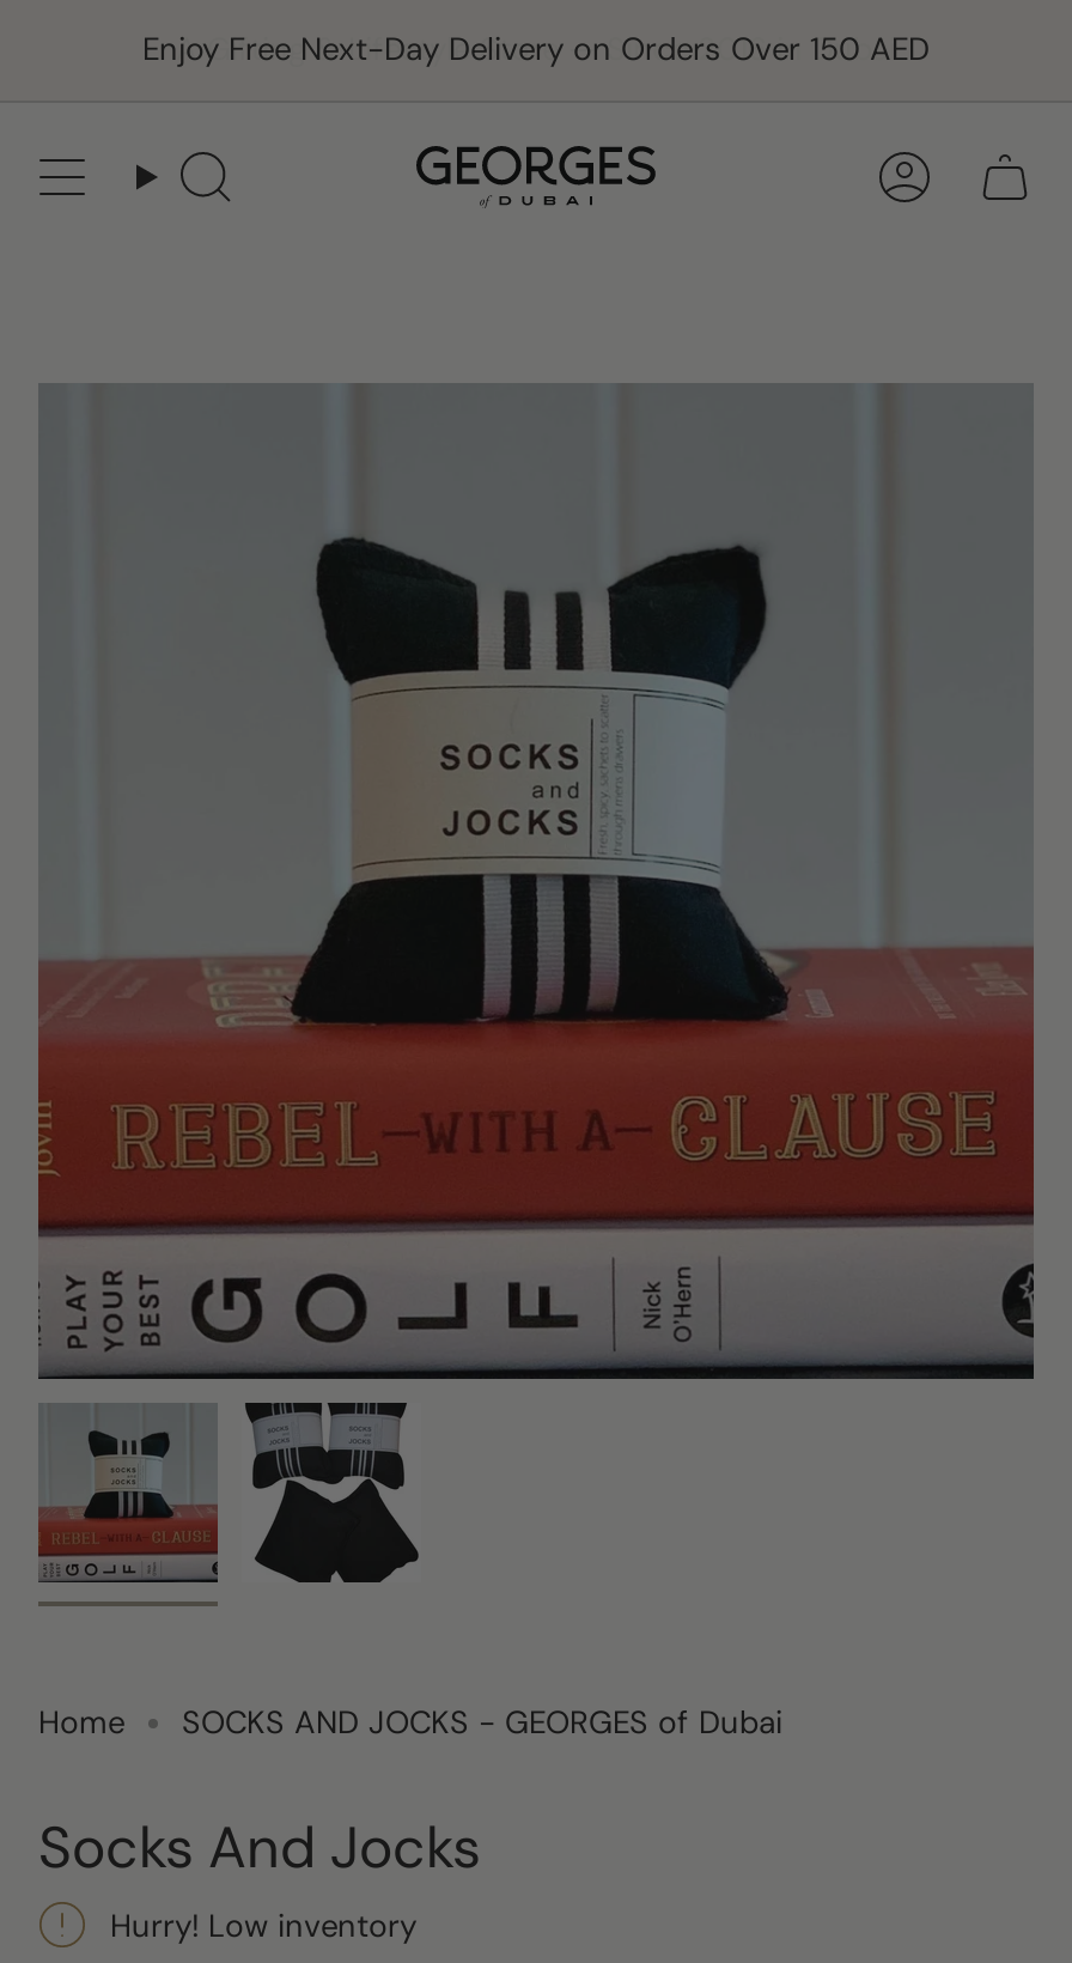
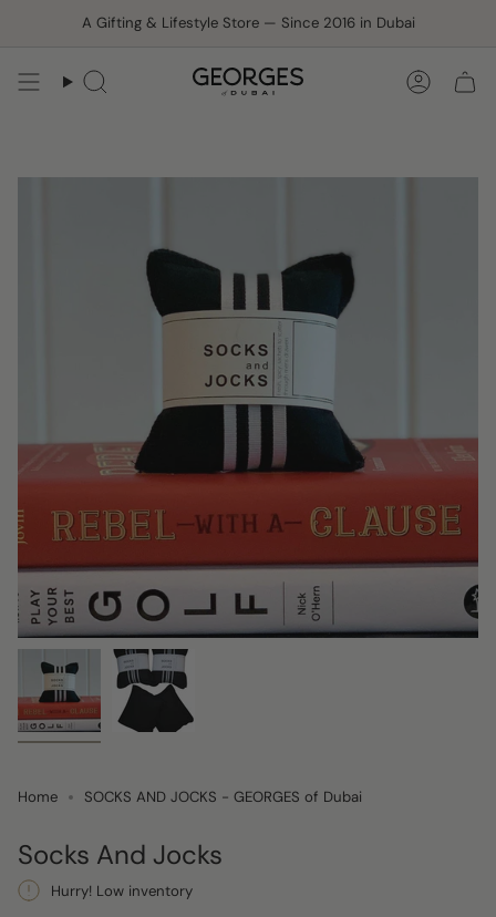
[142,29,930,69] Enjoy Free Next-Day Delivery on Orders Over 150 AED -> [81,13,415,32] A Gifting & Lifestyle Store — Since 2016 in Dubai

